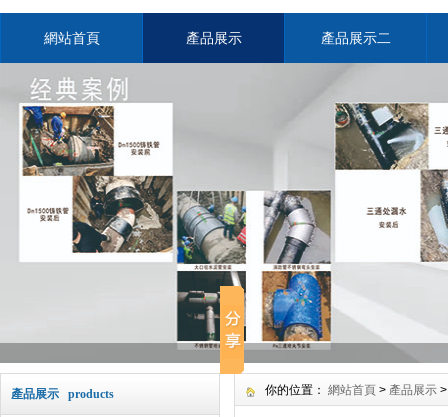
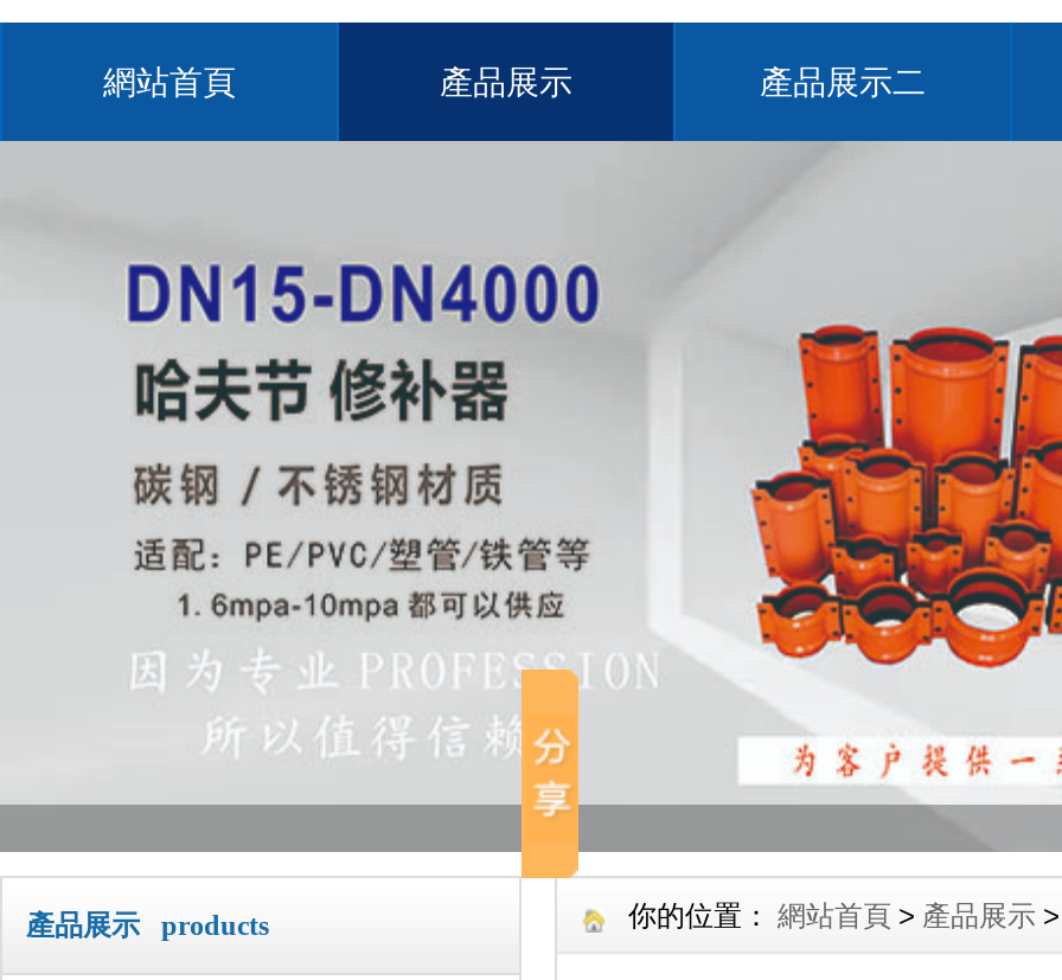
[19,78,445,348] [image] -> [47,238,1055,812] [image]

